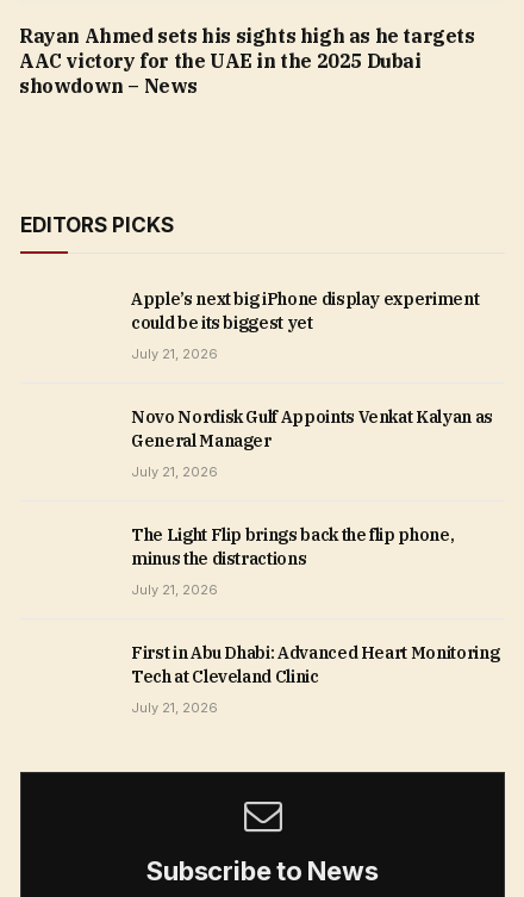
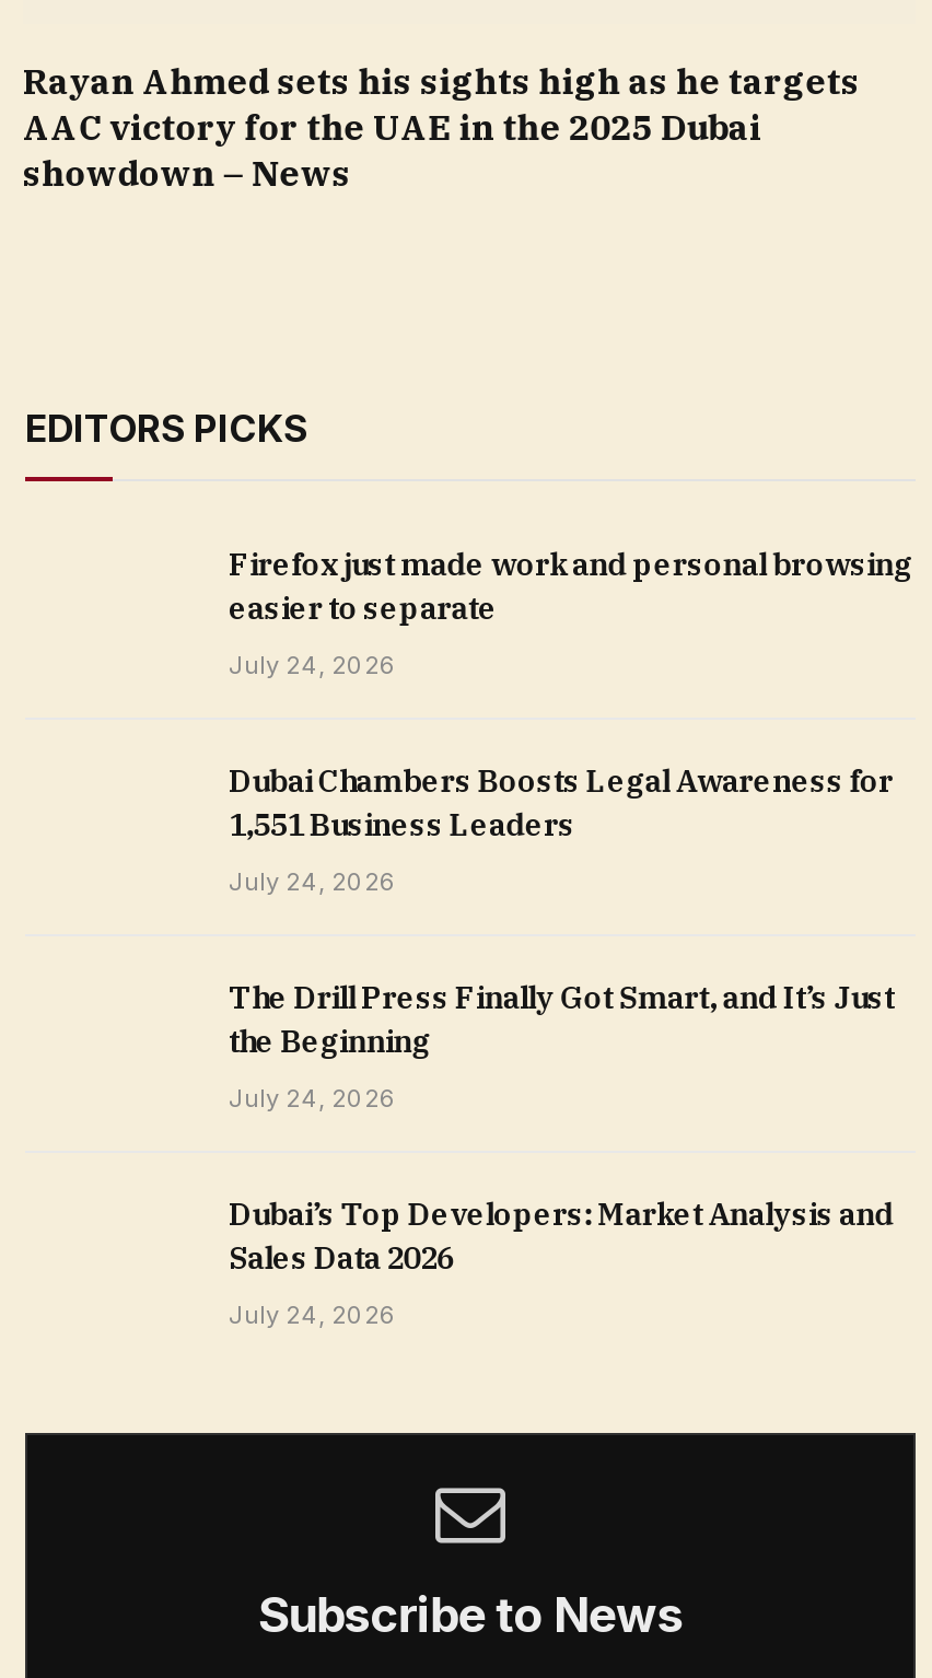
[131,289,479,334] Apple’s next big iPhone display experiment | could be its biggest yet -> [229,546,913,629] Firefox just made work and personal browsing | easier to separate
[131,346,218,363] July 21, 2026 -> [229,651,397,681] July 24, 2026
[131,407,493,452] Novo Nordisk Gulf Appoints Venkat Kalyan as | General Manager -> [229,762,893,845] Dubai Chambers Boosts Legal Awareness for | 1,551 Business Leaders
[131,464,218,481] July 21, 2026 -> [229,867,397,898] July 24, 2026
[131,525,454,570] The Light Flip brings back the flip phone, | minus the distractions -> [229,979,894,1062] The Drill Press Finally Got Smart, and It’s Just | the Beginning
[131,582,218,598] July 21, 2026 -> [229,1084,397,1114] July 24, 2026
[131,643,499,688] First in Abu Dhabi: Advanced Heart Monitoring | Tech at Cleveland Clinic -> [229,1195,894,1279] Dubai’s Top Developers: Market Analysis and | Sales Data 2026
[131,700,218,716] July 21, 2026 -> [229,1300,397,1331] July 24, 2026

